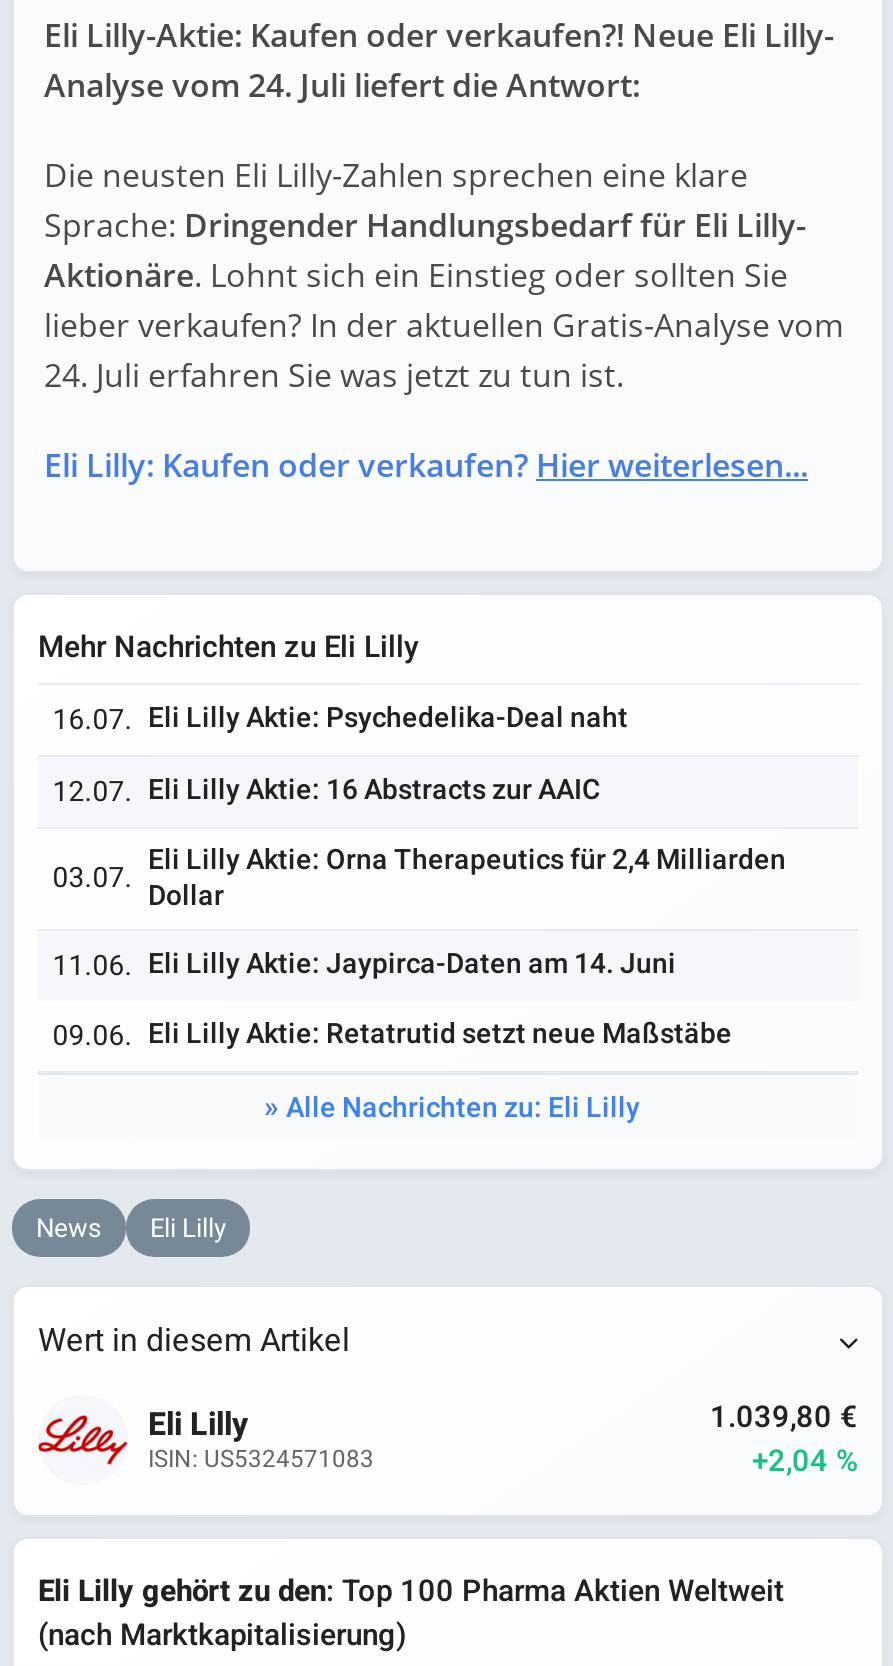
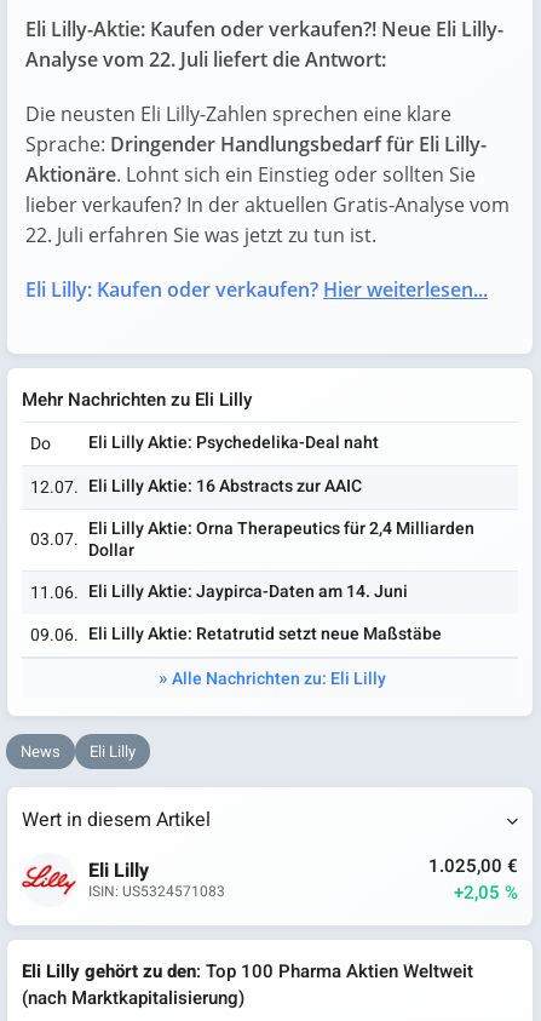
[44,62,640,106] Analyse vom 24. Juli liefert die Antwort: -> [25,46,386,72] Analyse vom 22. Juli liefert die Antwort:
[44,352,624,396] 24. Juli erfahren Sie was jetzt zu tun ist. -> [25,221,376,248] 22. Juli erfahren Sie was jetzt zu tun ist.
[52,696,628,740] 16.07. Eli Lilly Aktie: Psychedelika-Deal naht -> [30,429,379,456] Do | Eli Lilly Aktie: Psychedelika-Deal naht
[710,1395,858,1439] 1.039,80 € -> [428,853,518,879] 1.025,00 €
[752,1439,858,1483] +2,04 % -> [454,879,518,906] +2,05 %

